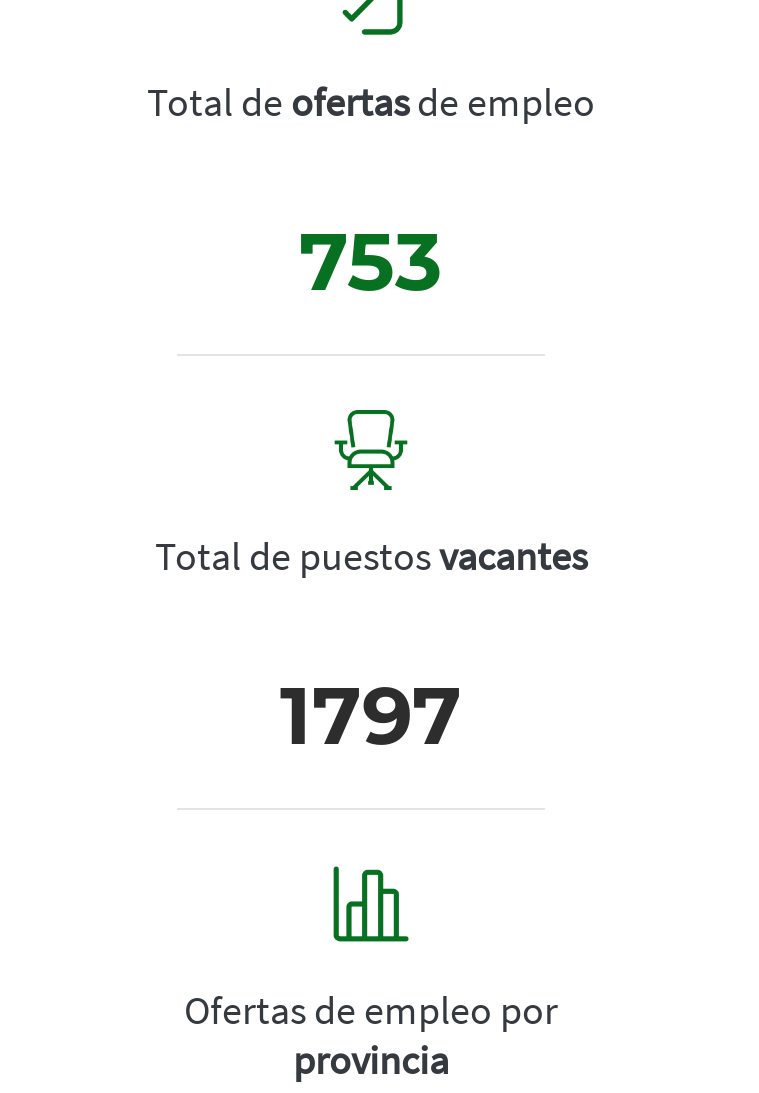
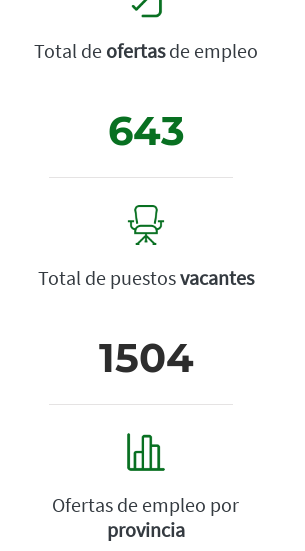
[299,212,443,310] 753 -> [107,106,184,155] 643
[280,666,462,764] 1797 -> [98,333,193,382] 1504

